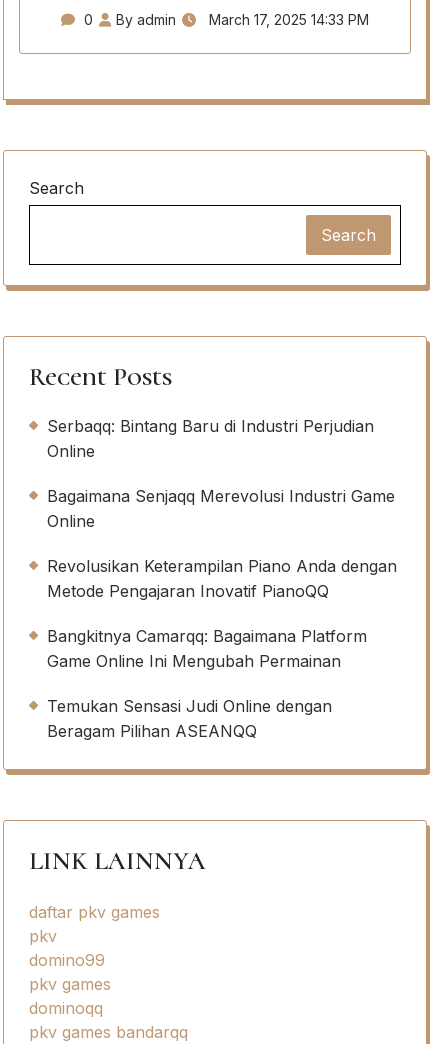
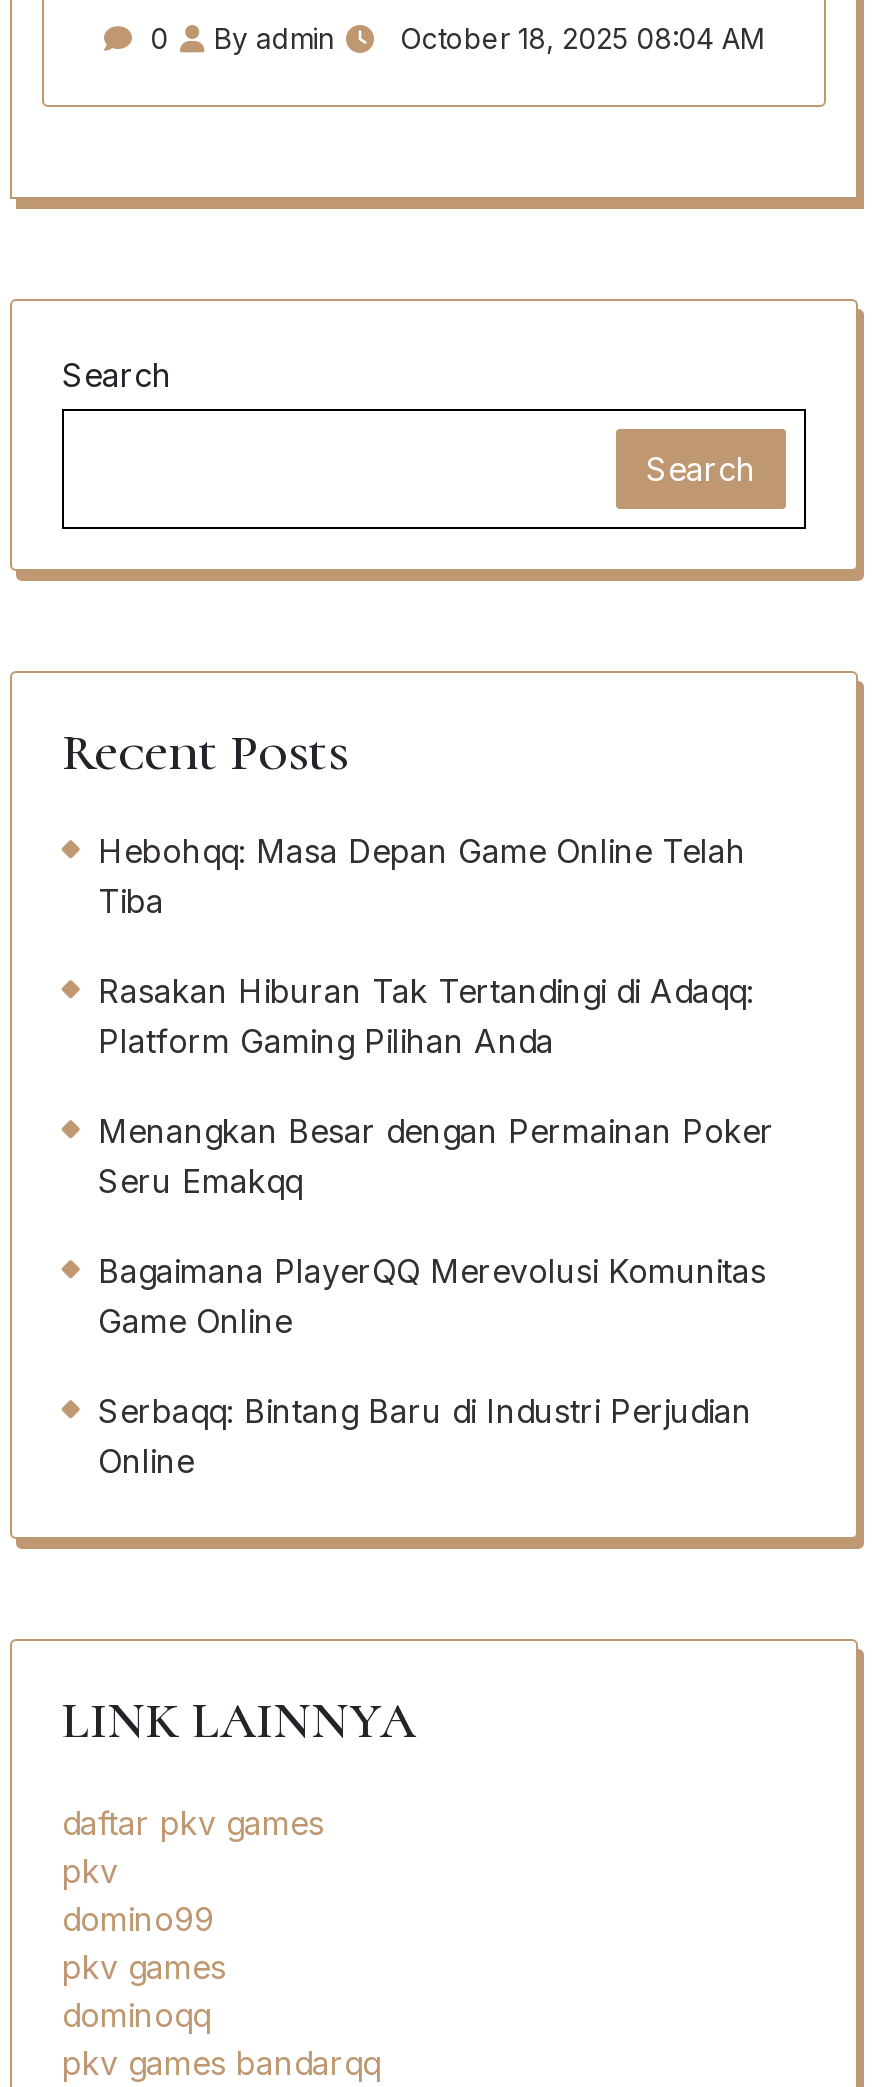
[80,10,369,27] 0 By admin March 17, 2025 14:33 PM -> [142,20,764,54] 0 By admin October 18, 2025 08:04 AM
none -> [98,830,774,1340] Hebohqq: Masa Depan Game Online Telah | Tiba | Rasakan Hiburan Tak Tertandingi di Adaqq: | Platform Gaming Pilihan Anda | Menangkan Besar dengan Permainan Poker | Seru Emakqq | Bagaimana PlayerQQ Merevolusi Komunitas | Game Online
moved [47,415,374,460] -> [98,1390,752,1480]: Serbaqq: Bintang Baru di Industri Perjudian | Online
[47,485,397,740] Bagaimana Senjaqq Merevolusi Industri Game | Online | Revolusikan Keterampilan Piano Anda dengan | Metode Pengajaran Inovatif PianoQQ | Bangkitnya Camarqq: Bagaimana Platform | Game Online Ini Mengubah Permainan | Temukan Sensasi Judi Online dengan | Beragam Pilihan ASEANQQ -> none

